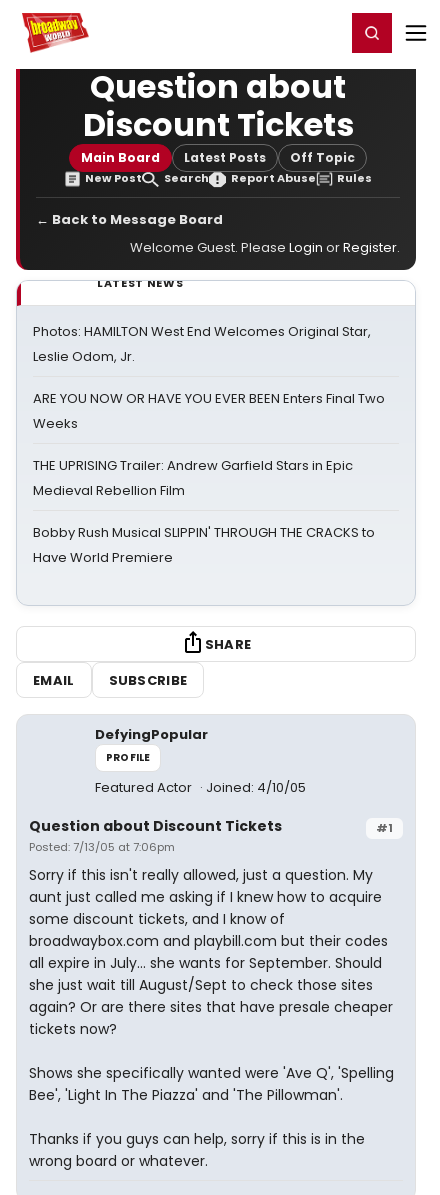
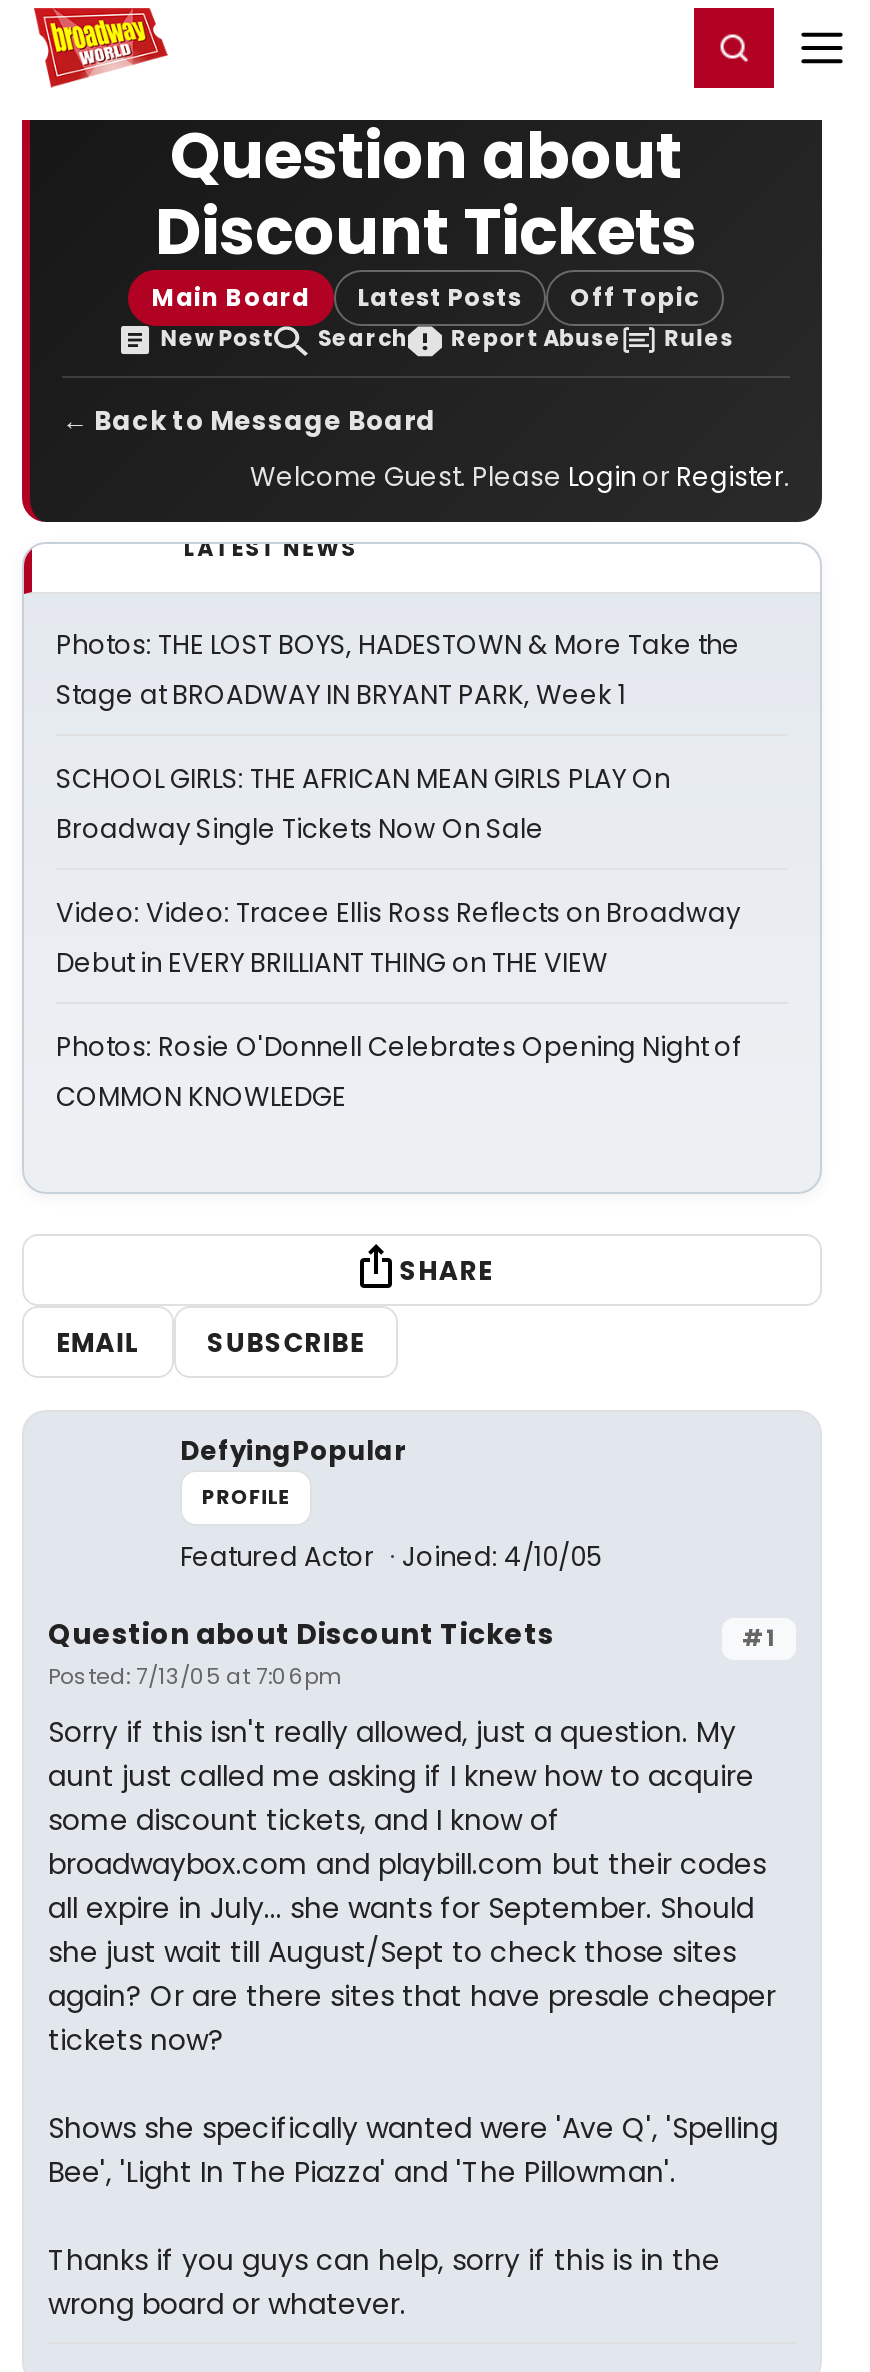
[33,322,371,366] Photos: HAMILTON West End Welcomes Original Star, | Leslie Odom, Jr. -> [56,626,740,714] Photos: THE LOST BOYS, HADESTOWN & More Take the | Stage at BROADWAY IN BRYANT PARK, Week 1
[33,389,385,433] ARE YOU NOW OR HAVE YOU EVER BEEN Enters Final Two | Weeks -> [56,760,670,848] SCHOOL GIRLS: THE AFRICAN MEAN GIRLS PLAY On | Broadway Single Tickets Now On Sale
[33,456,353,500] THE UPRISING Trailer: Andrew Garfield Stars in Epic | Medieval Rebellion Film -> [56,894,740,982] Video: Video: Tracee Ellis Ross Reflects on Broadway | Debut in EVERY BRILLIANT THING on THE VIEW
[33,523,375,567] Bobby Rush Musical SLIPPIN' THROUGH THE CRACKS to | Have World Premiere -> [56,1028,740,1116] Photos: Rosie O'Donnell Celebrates Opening Night of | COMMON KNOWLEDGE

